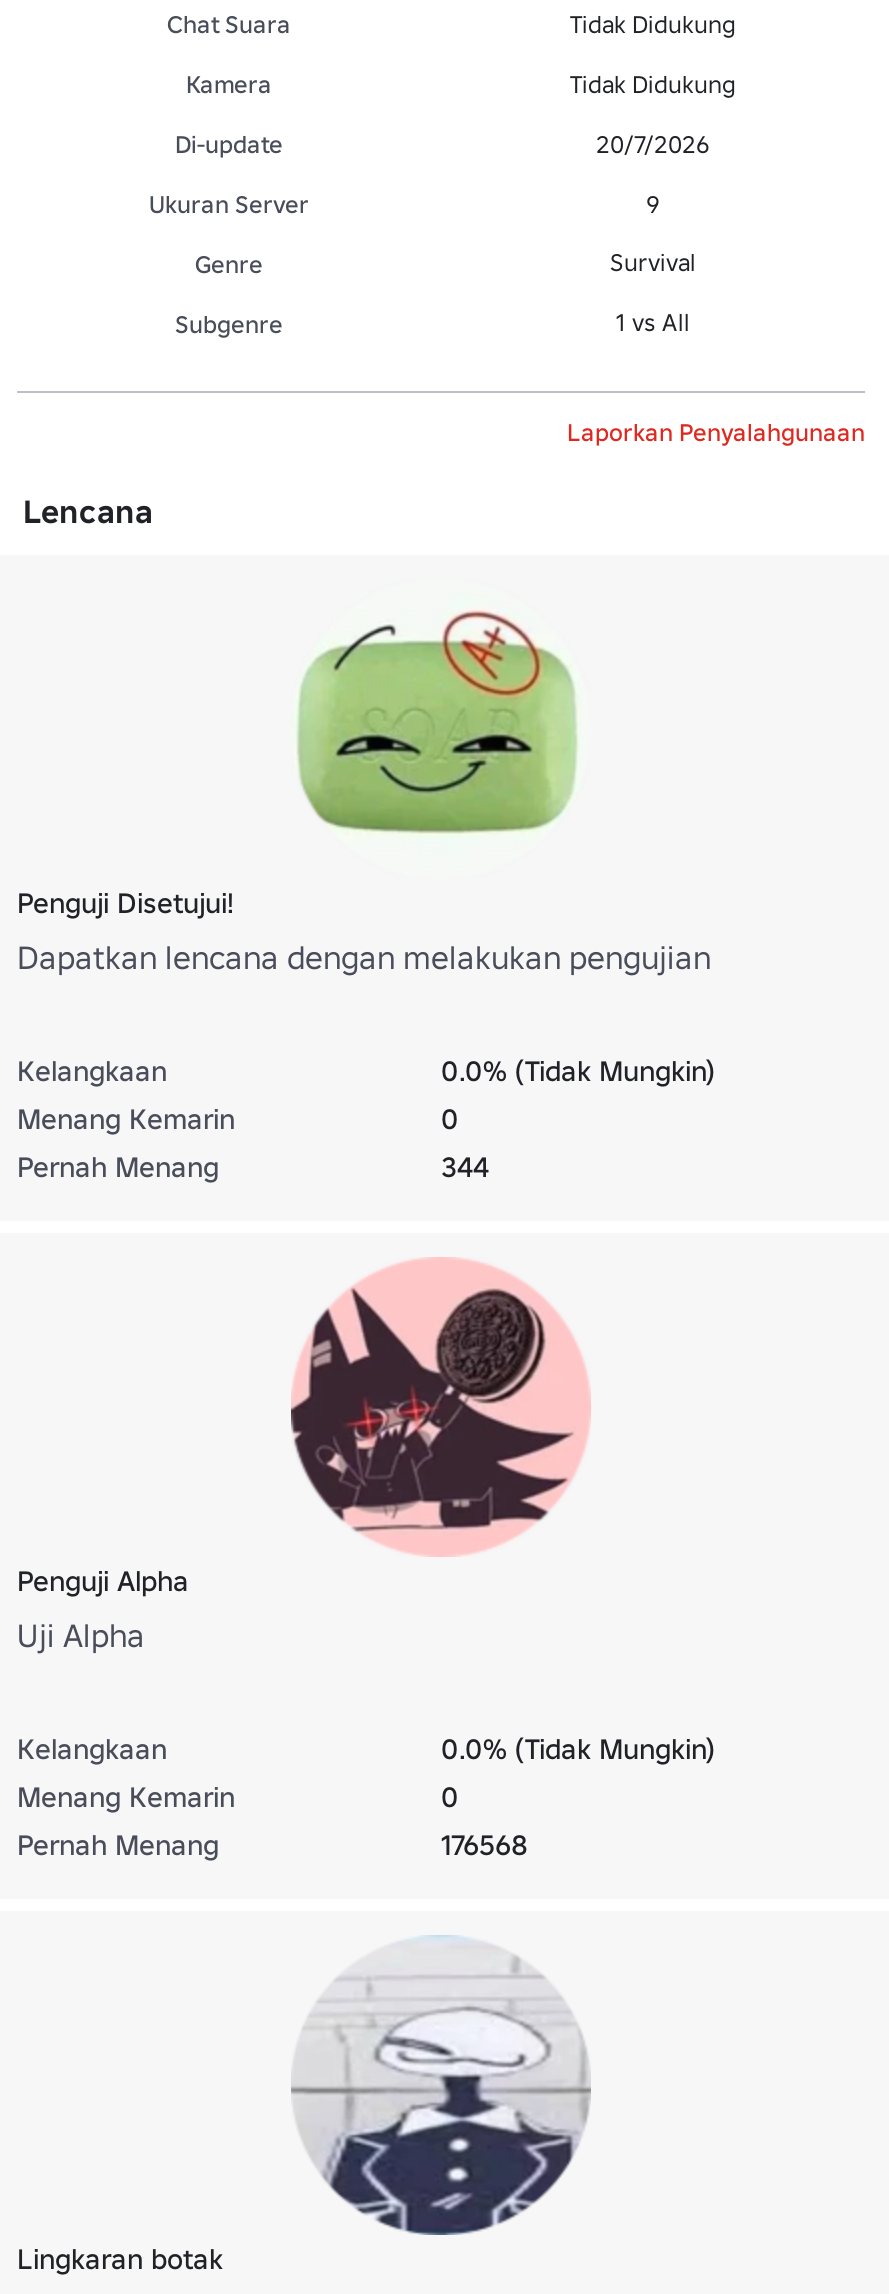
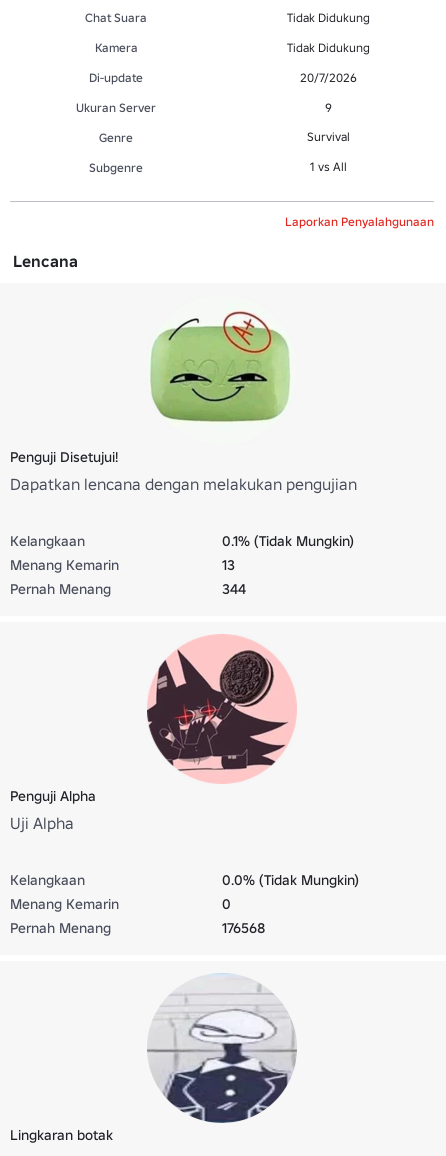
[441,1052,715,1088] 0.0% (Tidak Mungkin) -> [222,531,354,549] 0.1% (Tidak Mungkin)
[441,1100,459,1136] 0 -> [222,555,235,573] 13

